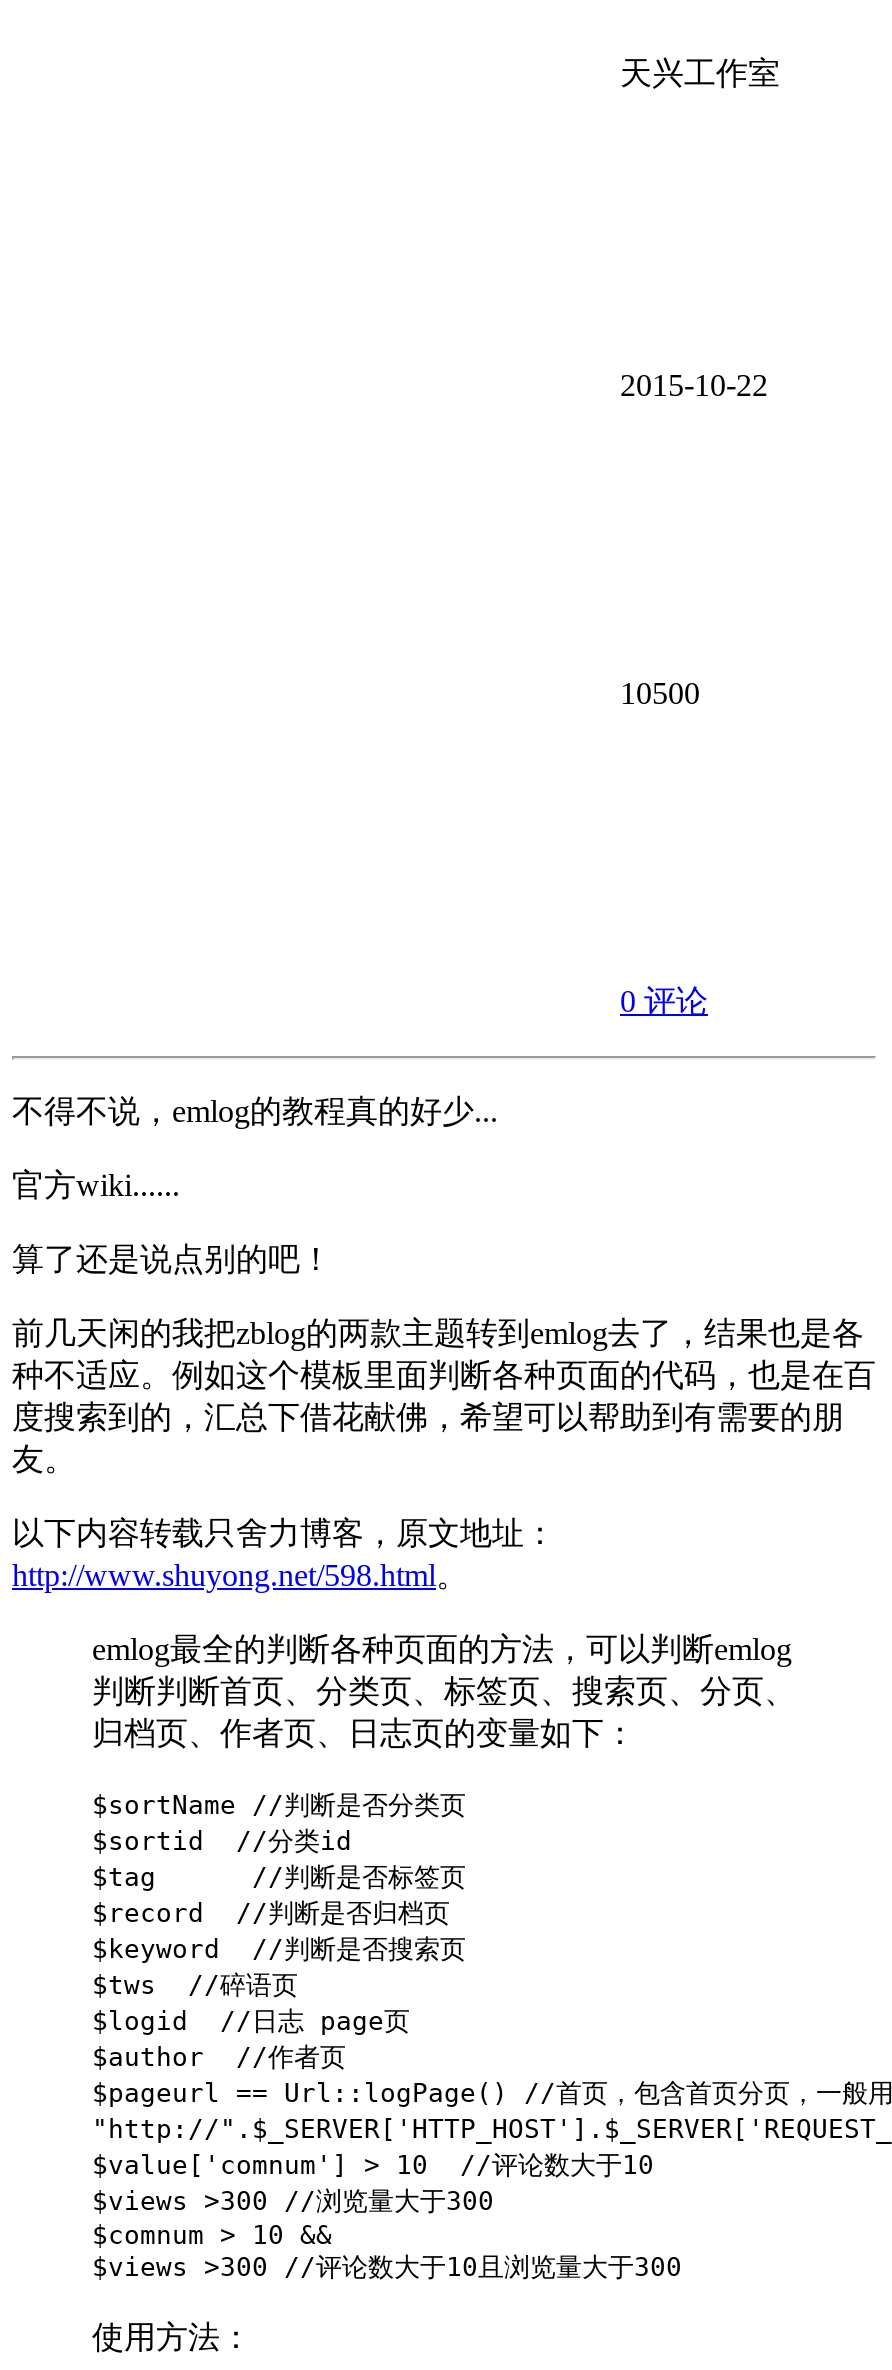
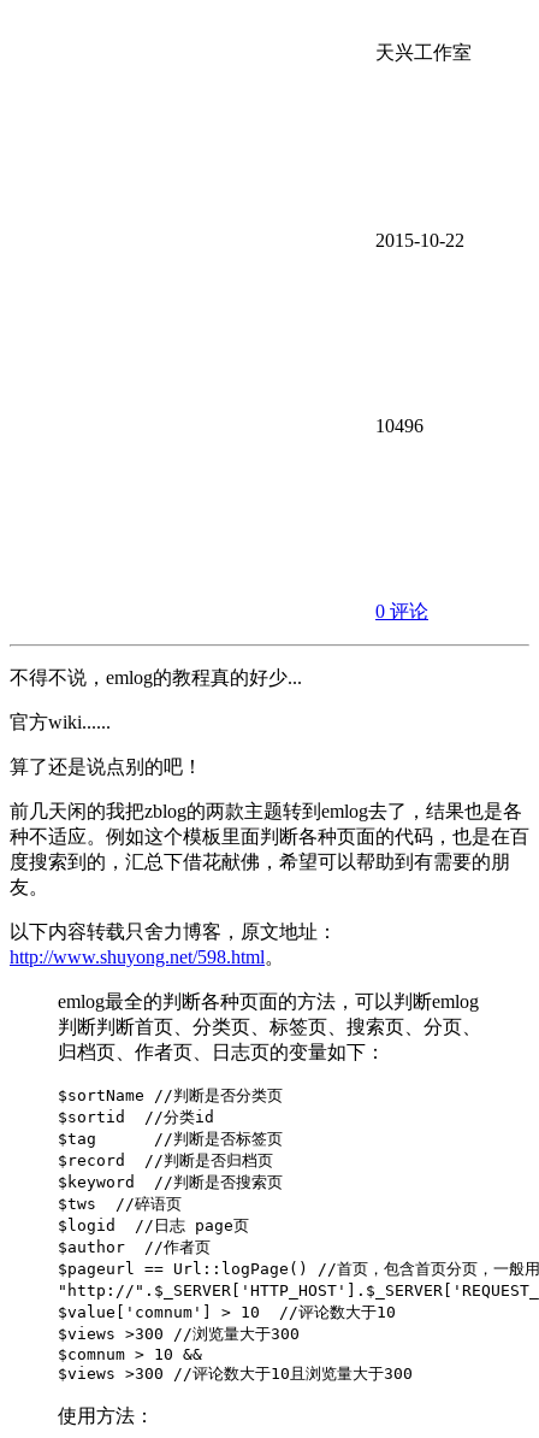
[612,676,700,710] 10500 -> [371,415,423,436] 10496

